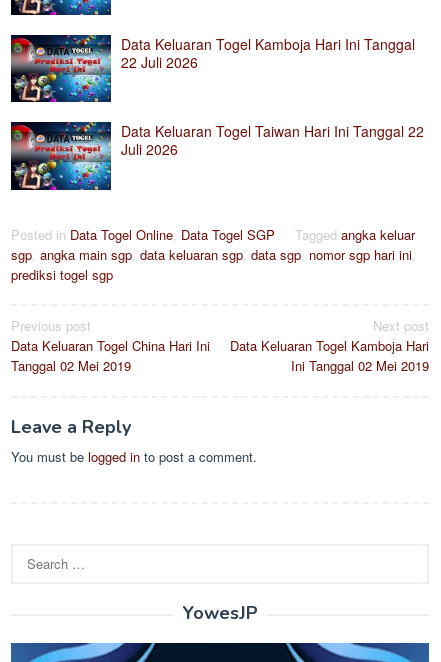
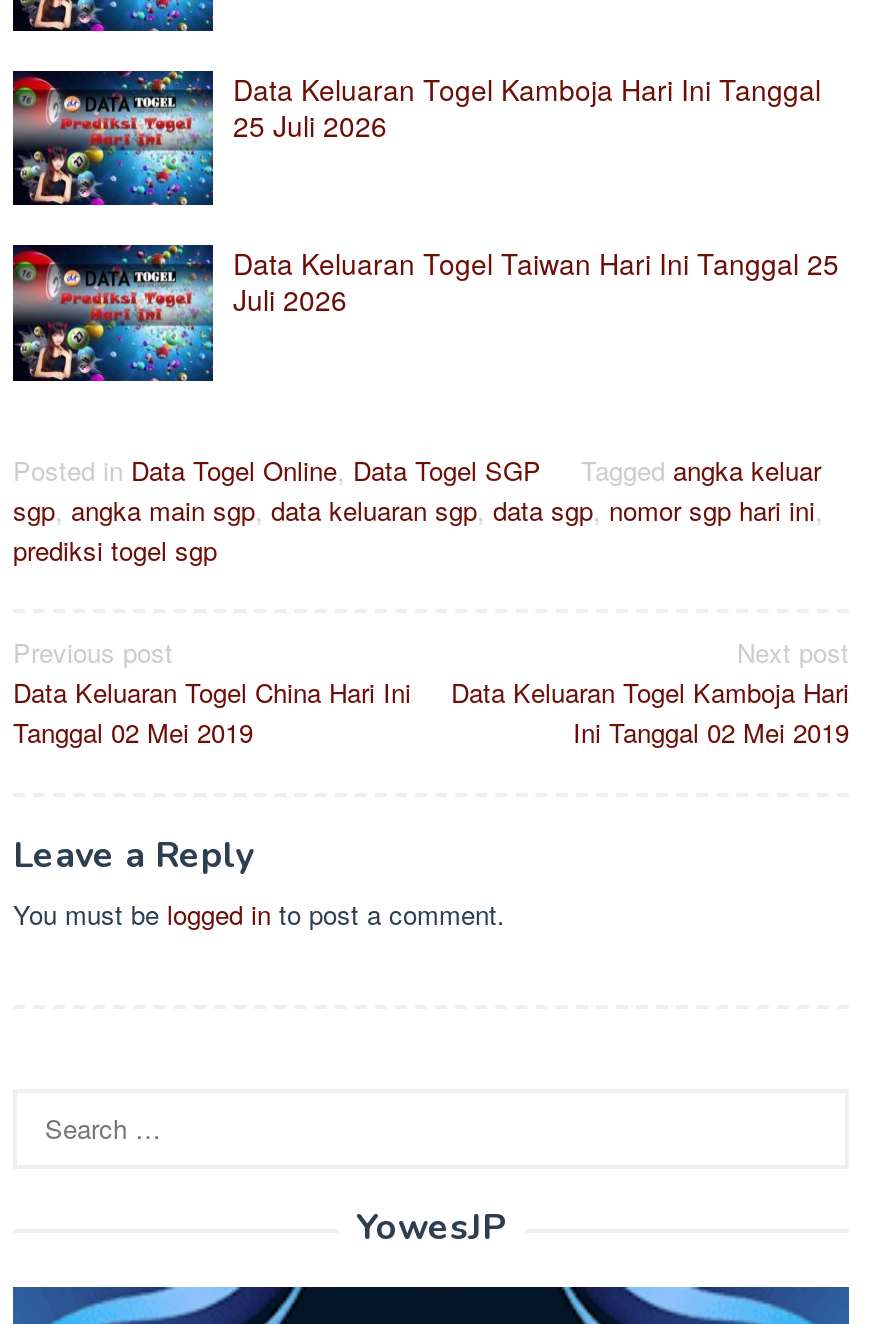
[121,52,198,72] 22 Juli 2026 -> [233,104,387,144] 25 Juli 2026
[121,121,424,141] Data Keluaran Togel Taiwan Hari Ini Tanggal 22 -> [233,243,839,283] Data Keluaran Togel Taiwan Hari Ini Tanggal 25

